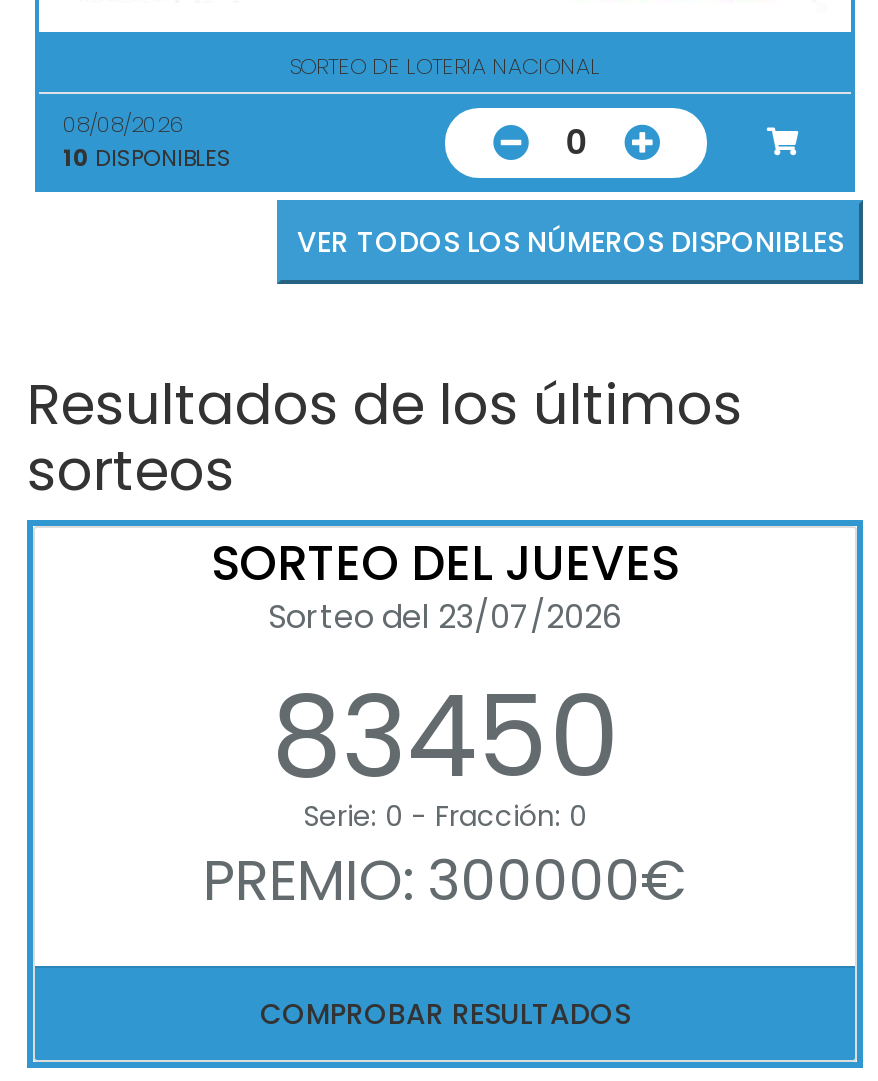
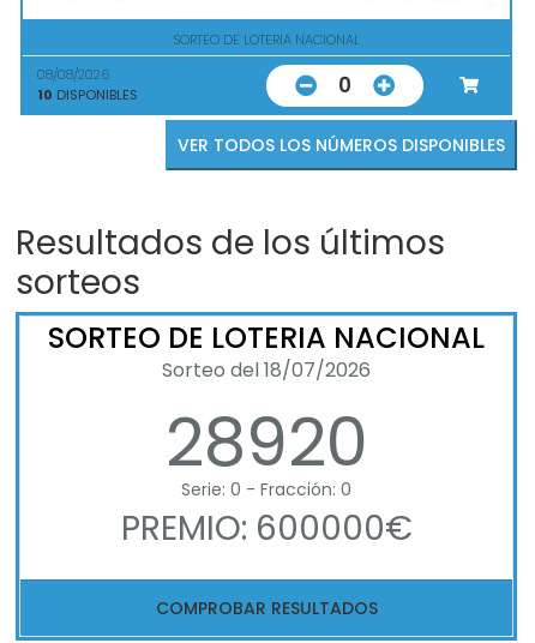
[211,530,679,816] SORTEO DEL JUEVES | Sorteo del 23/07/2026 | 83450 -> [48,318,485,489] SORTEO DE LOTERIA NACIONAL | Sorteo del 18/07/2026 | 28920
[203,842,687,920] PREMIO: 300000€ -> [121,505,412,552] PREMIO: 600000€

